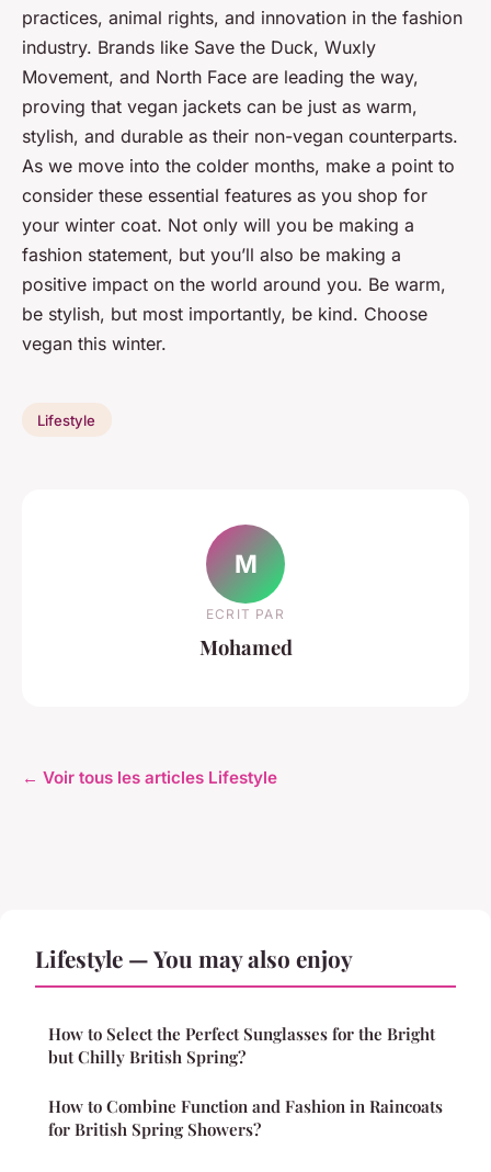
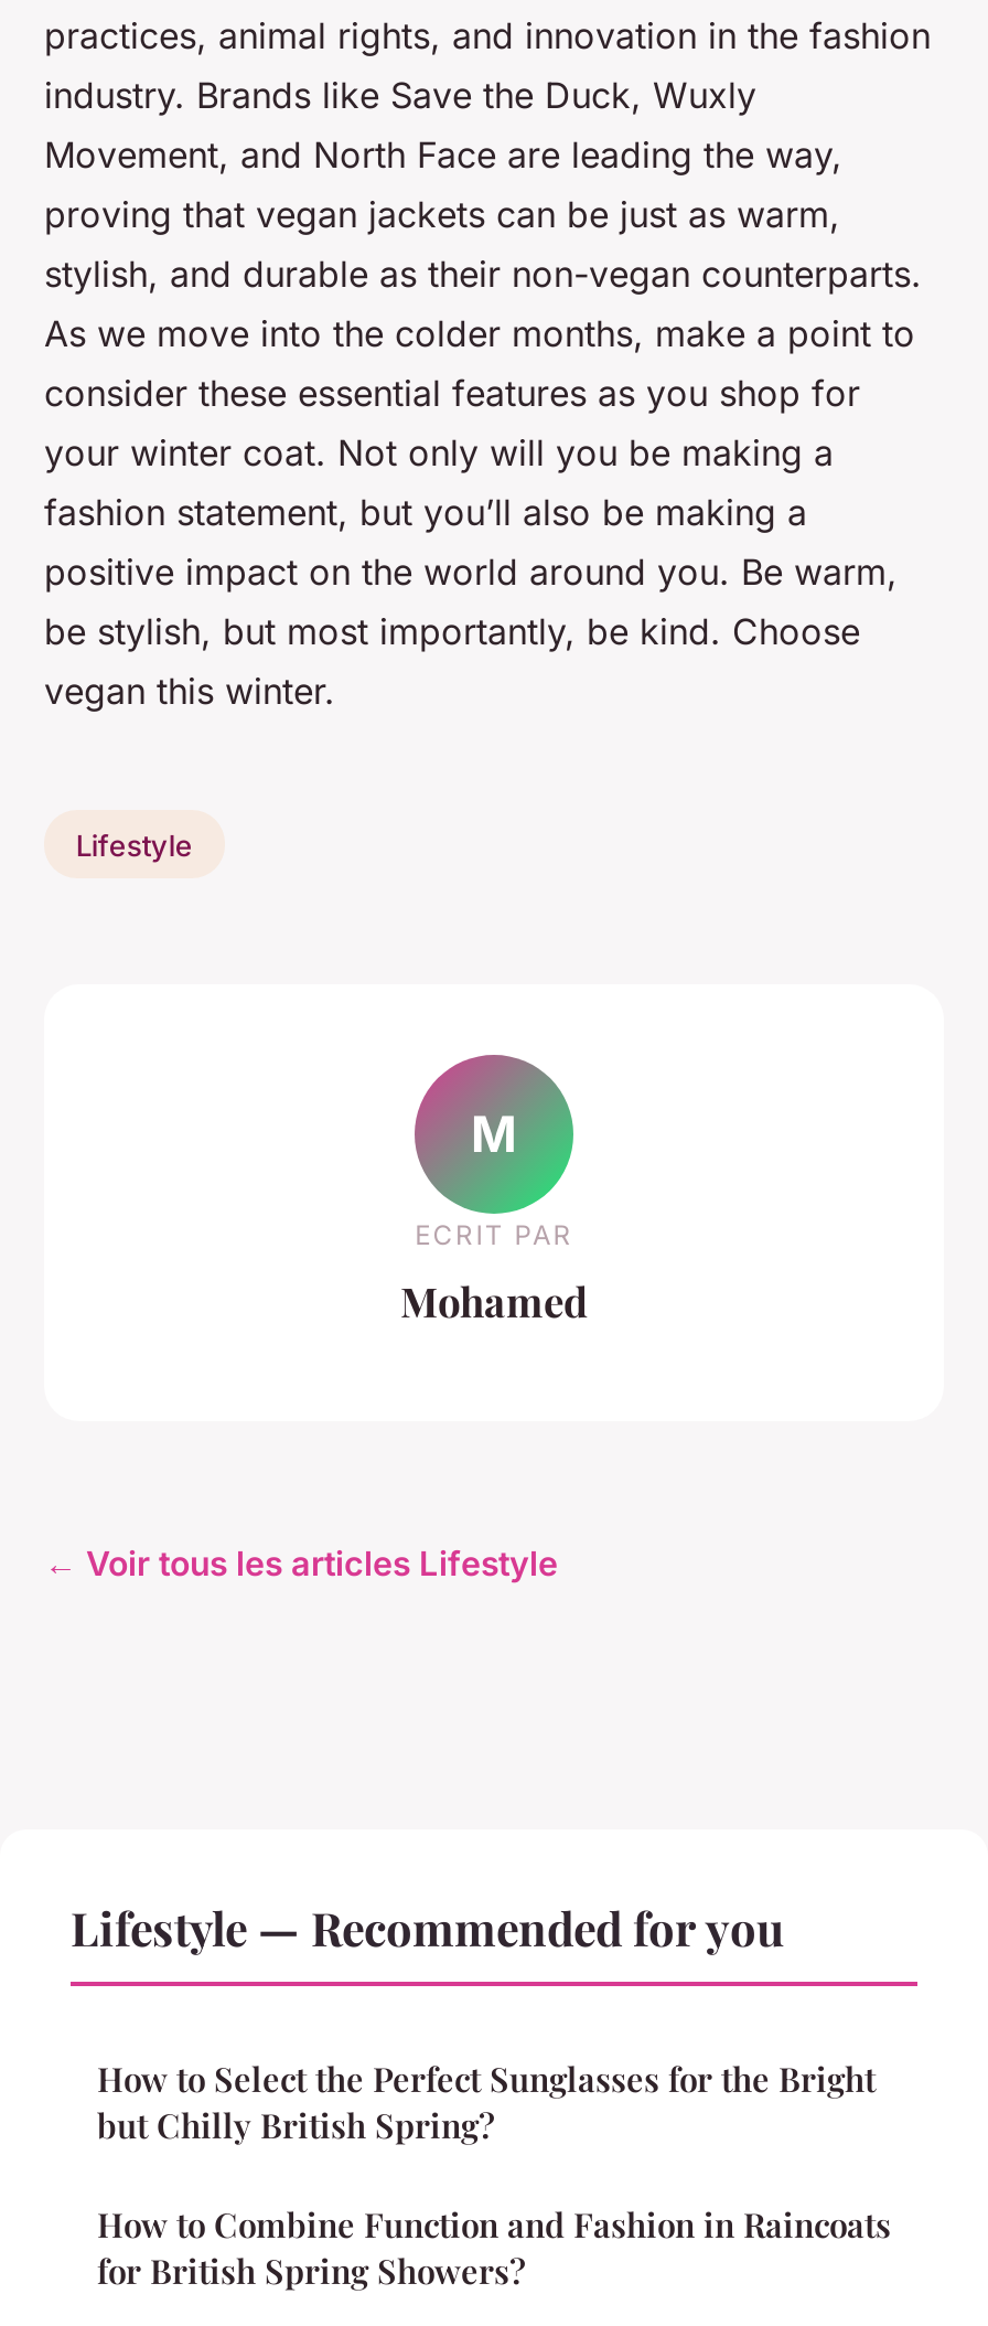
[35,942,353,973] Lifestyle — You may also enjoy -> [71,1895,785,1957] Lifestyle — Recommended for you

